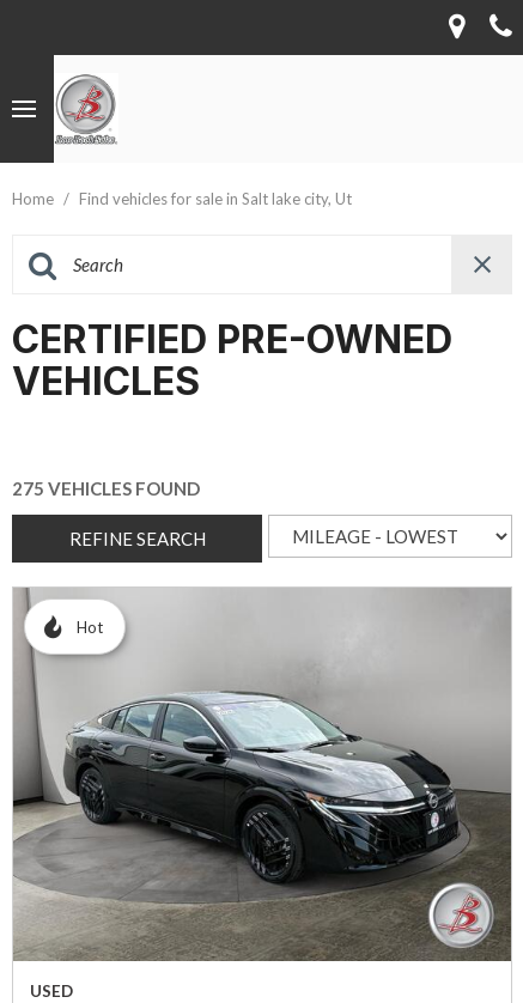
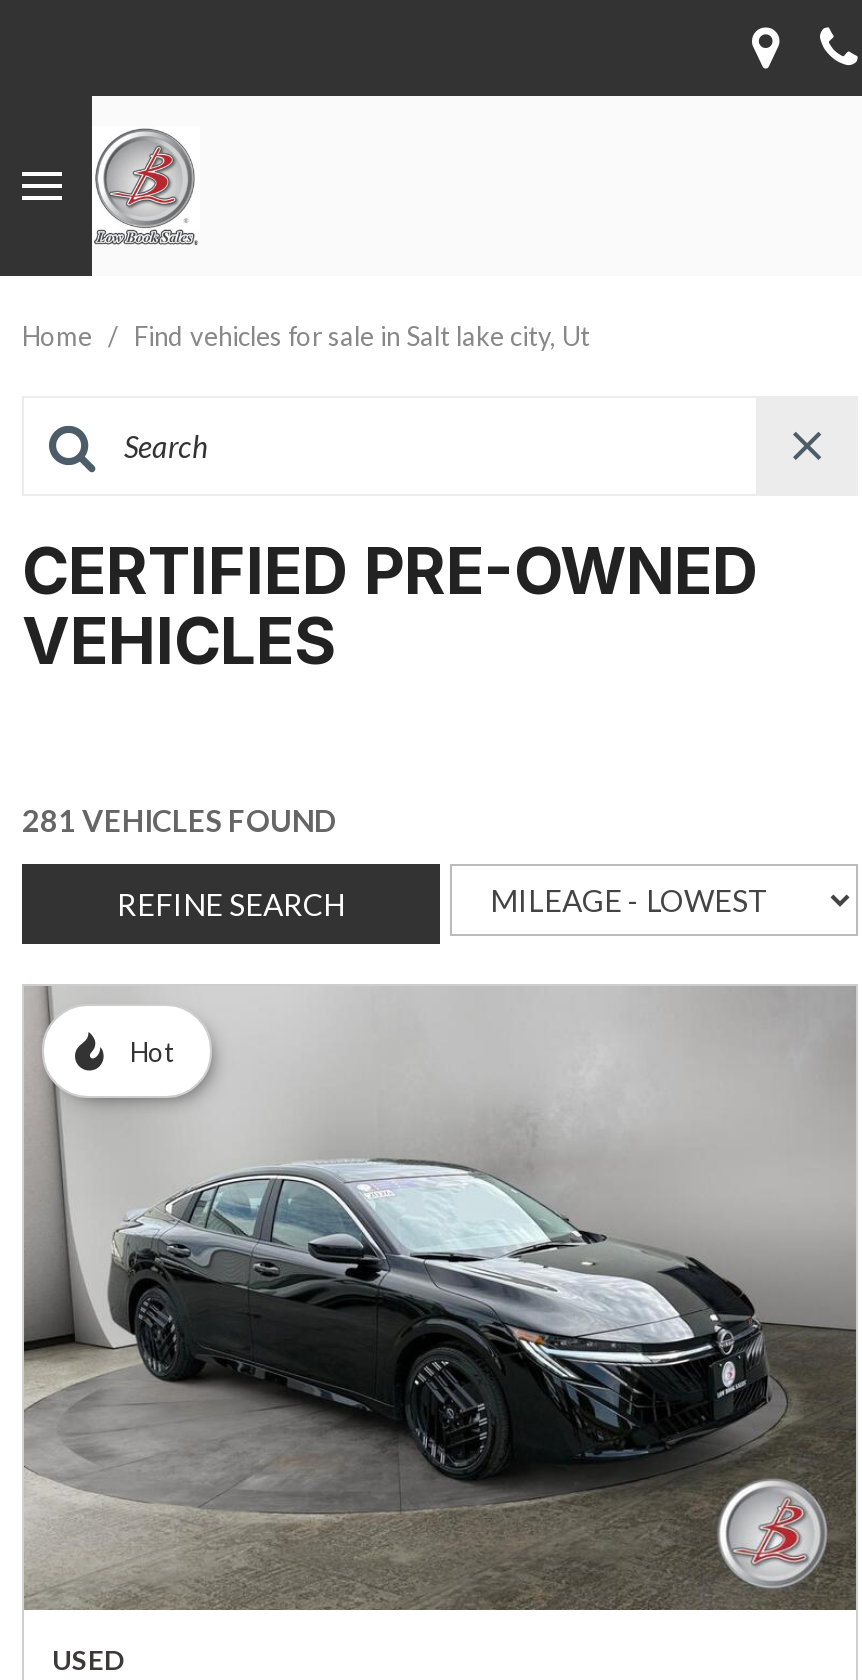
[12,478,200,499] 275 VEHICLES FOUND -> [22,802,336,838] 281 VEHICLES FOUND

